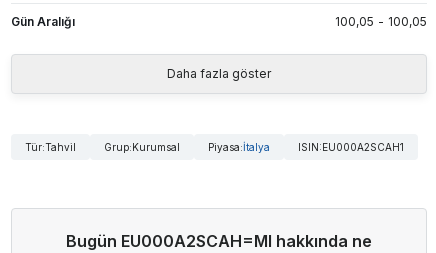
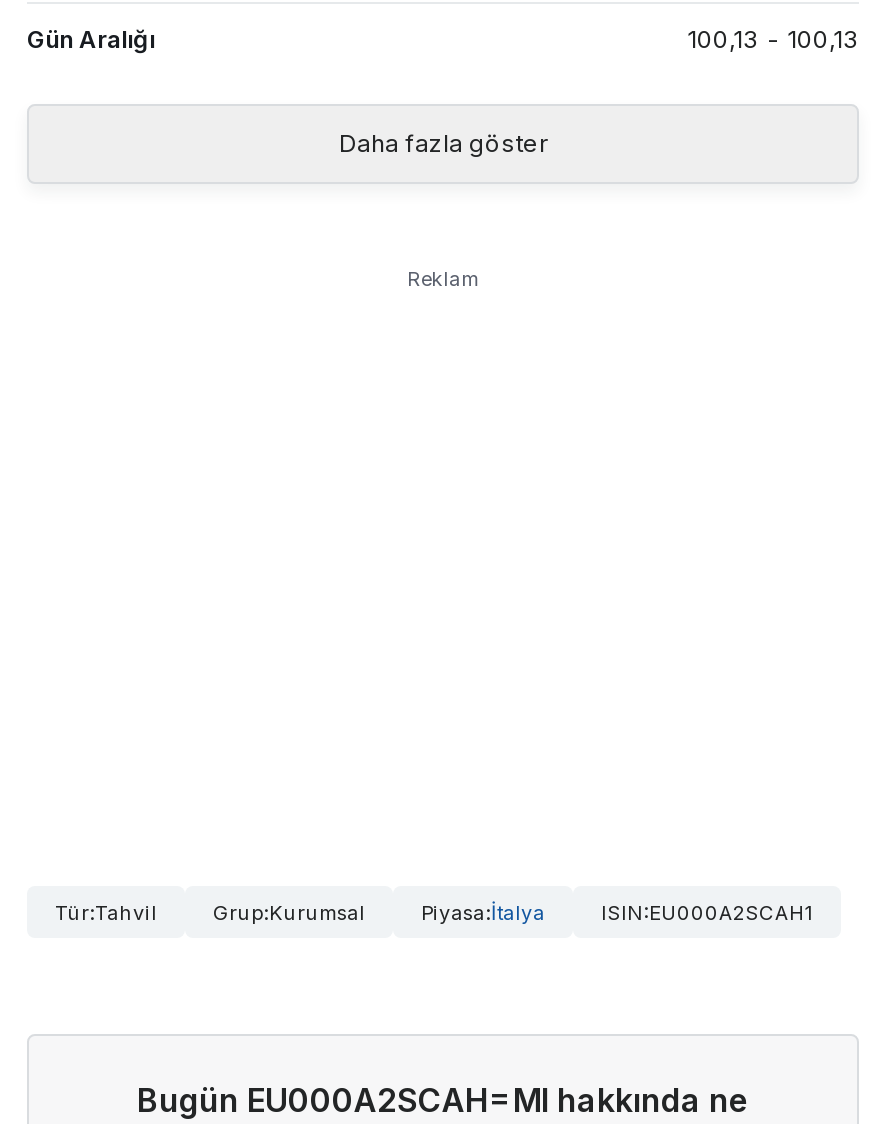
[335,14,427,29] 100,05 - 100,05 -> [687,24,859,54] 100,13 - 100,13
none -> [407,266,479,290] Reklam

